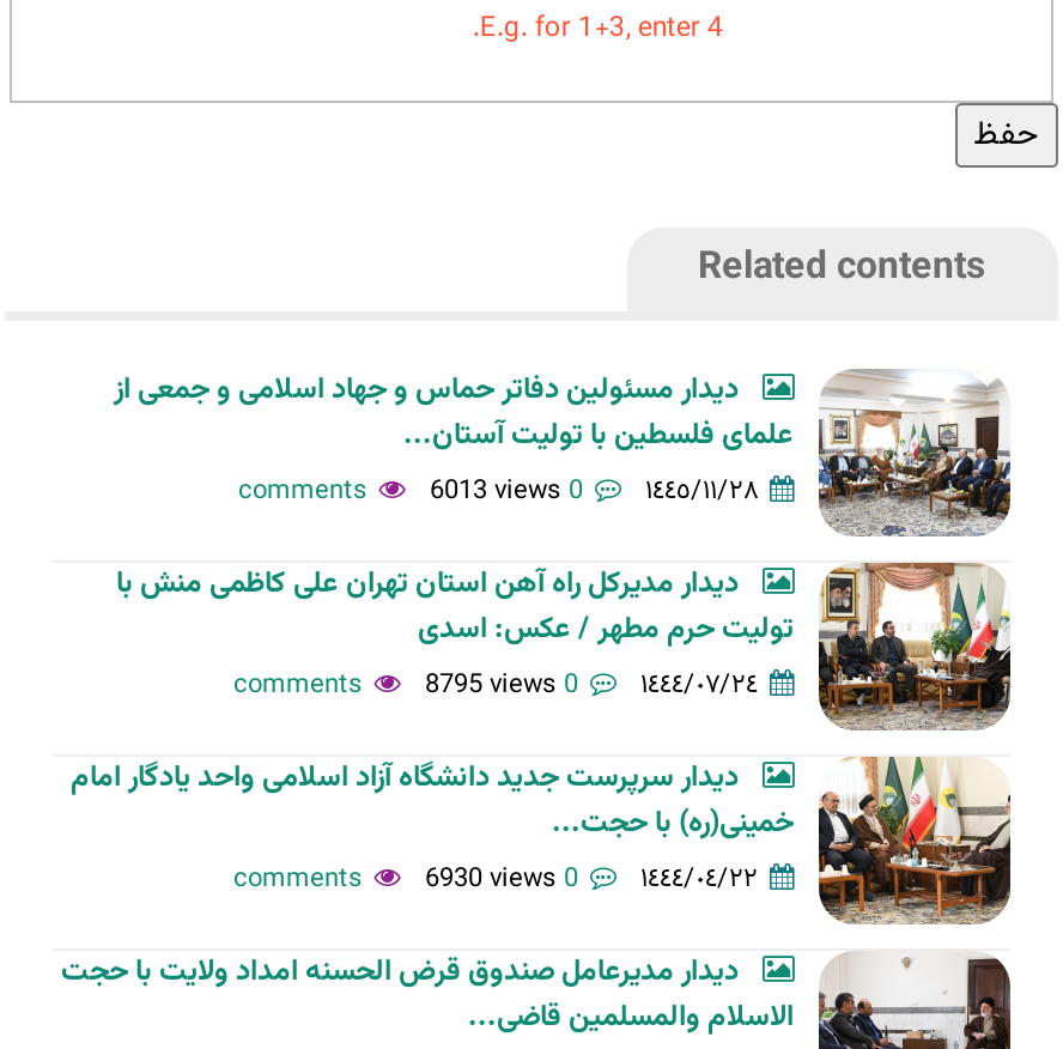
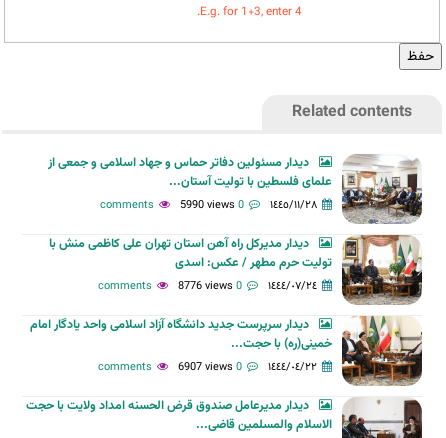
[430,473,561,513] 6013 views -> [179,197,234,214] 5990 views
[425,667,557,707] 8795 views -> [177,278,232,295] 8776 views
[425,861,557,901] 6930 views -> [177,359,232,376] 6907 views

